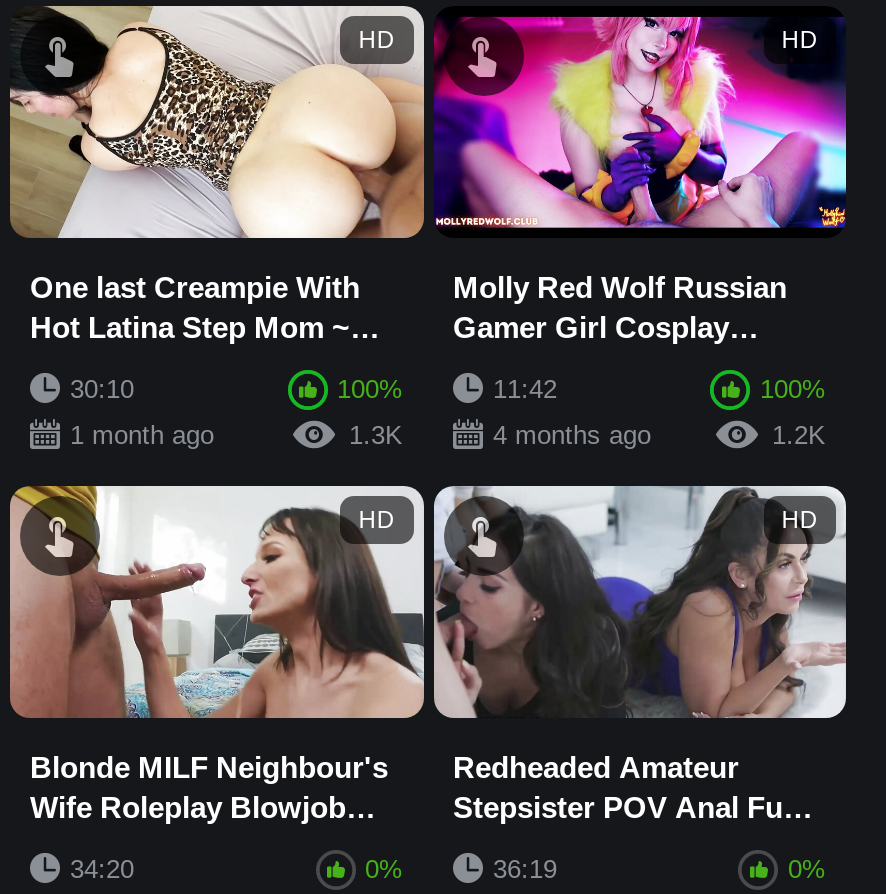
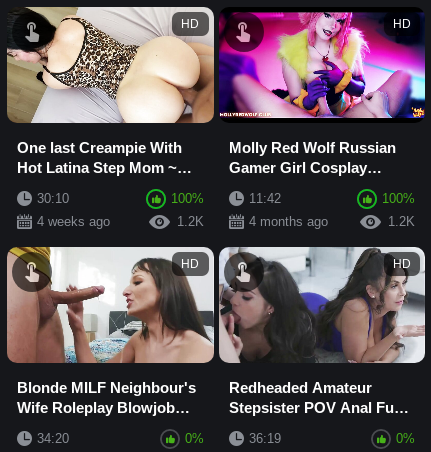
[70,420,403,450] 1 month ago | 1.3K -> [37,214,203,229] 4 weeks ago | 1.2K

